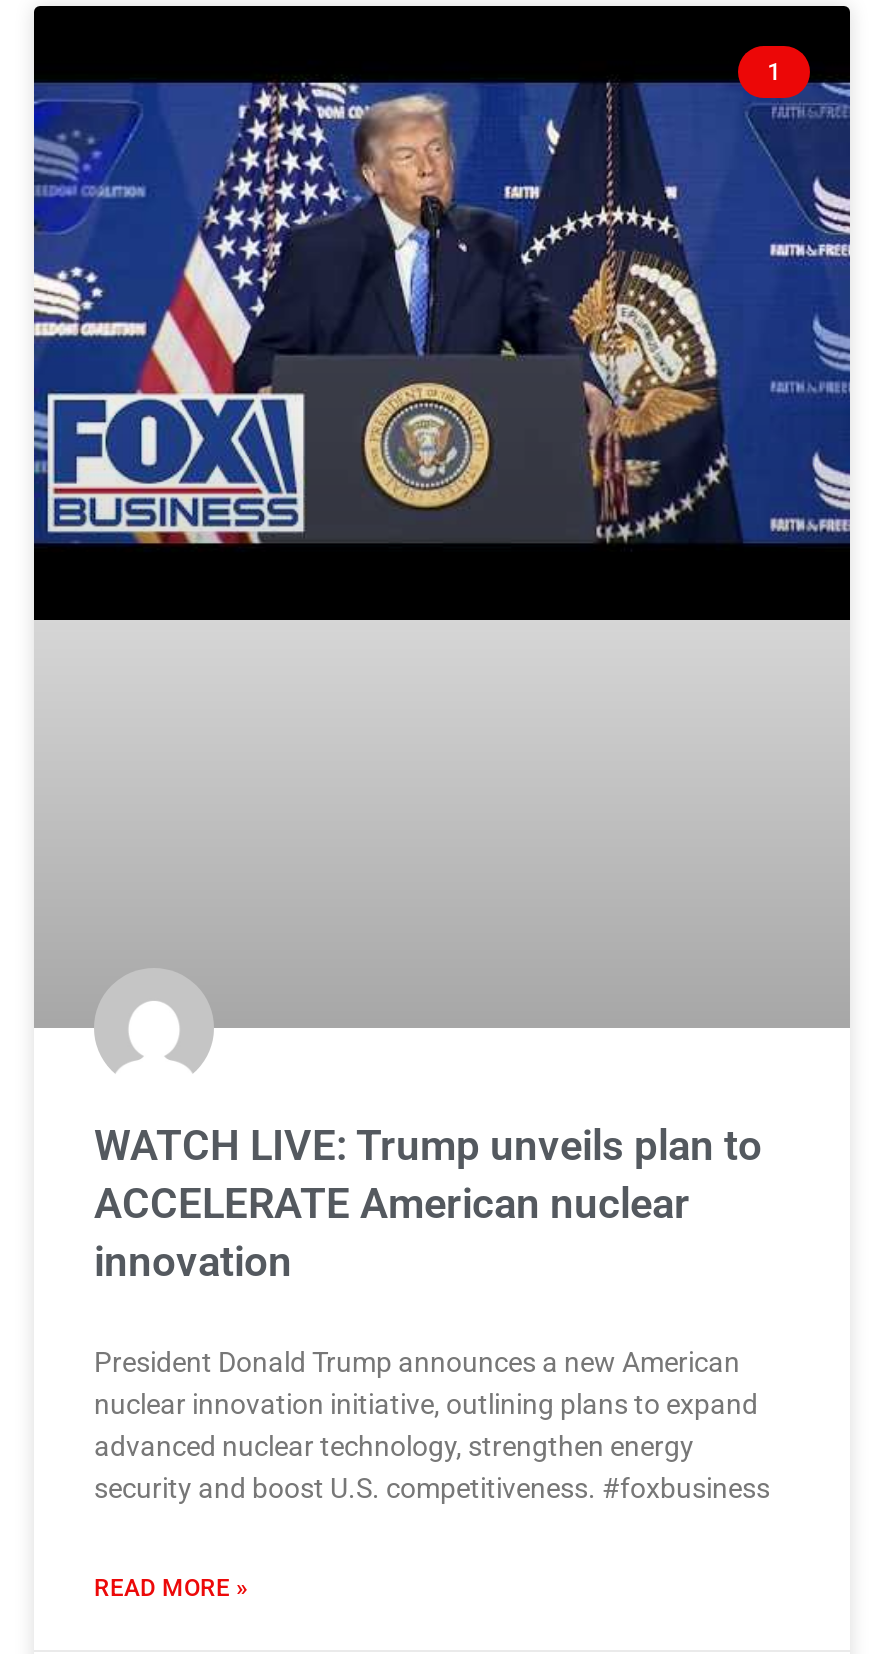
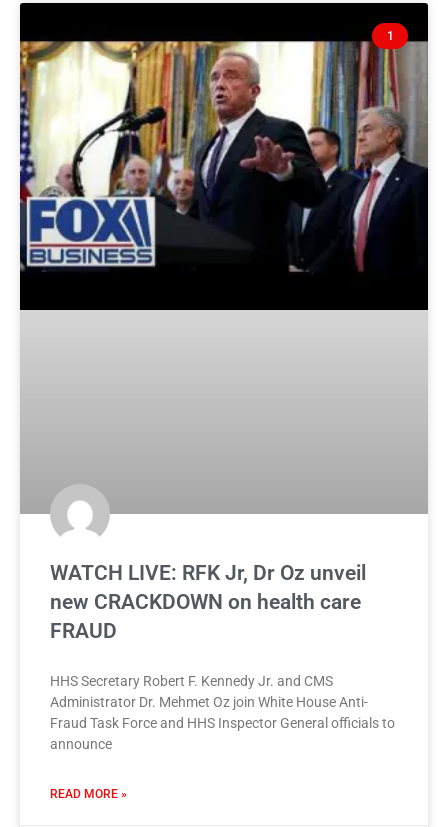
[32,80,852,546] [image] -> [19,40,429,272] [image]
[94,1121,762,1285] WATCH LIVE: Trump unveils plan to | ACCELERATE American nuclear | innovation -> [50,560,366,642] WATCH LIVE: RFK Jr, Dr Oz unveil | new CRACKDOWN on health care | FRAUD
[94,1345,770,1503] President Donald Trump announces a new American | nuclear innovation initiative, outlining plans to expand | advanced nuclear technology, strengthen energy | security and boost U.S. competitiveness. #foxbusiness -> [50,672,395,751] HHS Secretary Robert F. Kennedy Jr. and CMS | Administrator Dr. Mehmet Oz join White House Anti- | Fraud Task Force and HHS Inspector General officials to | announce

